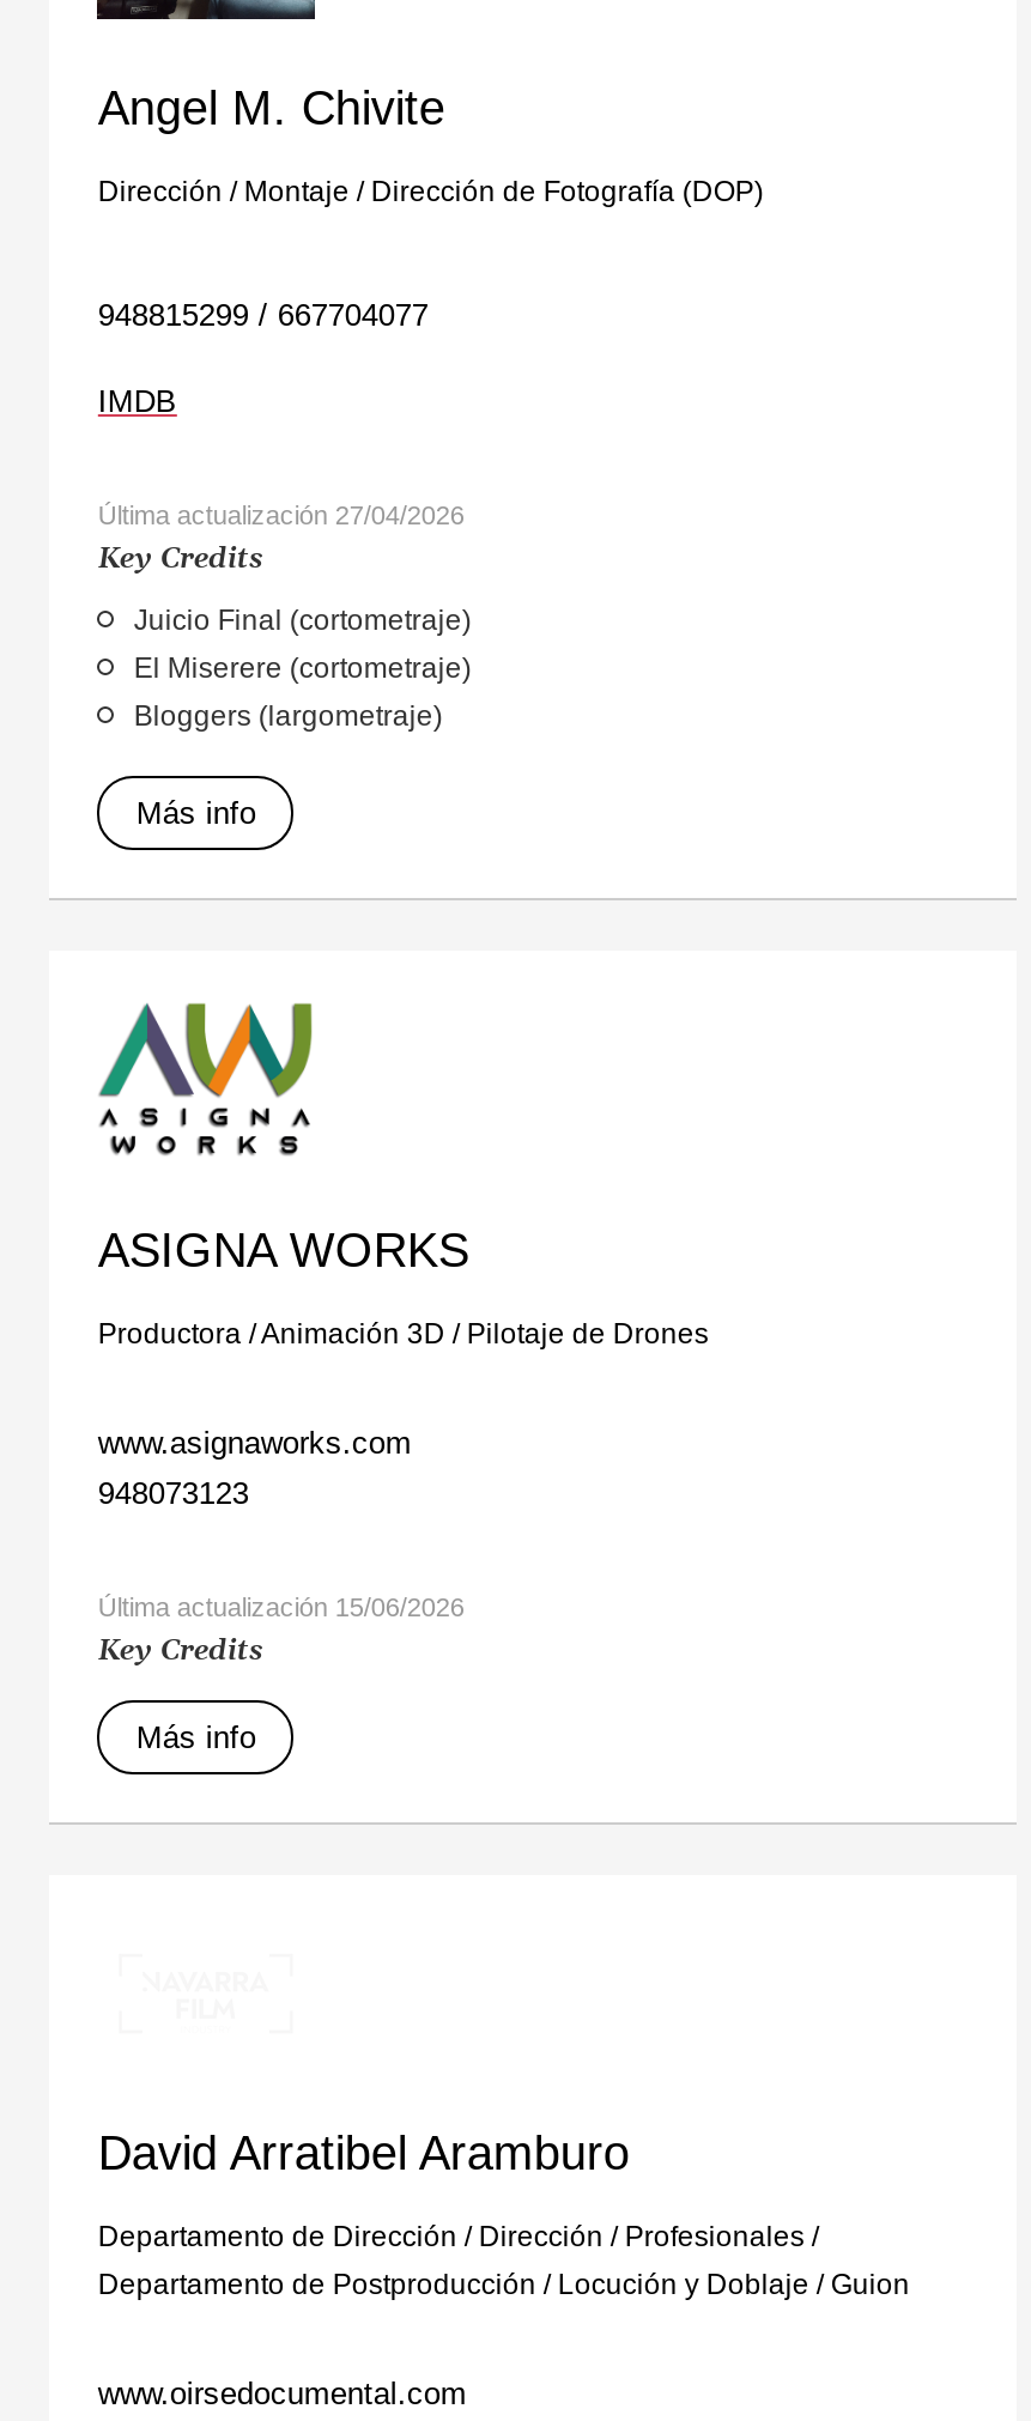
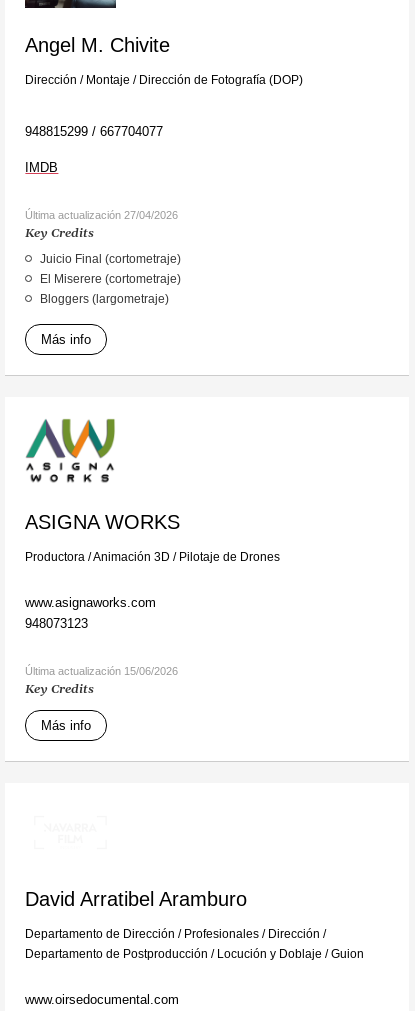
[98,2220,819,2254] Departamento de Dirección / Dirección / Profesionales / -> [25,927,326,941] Departamento de Dirección / Profesionales / Dirección /

